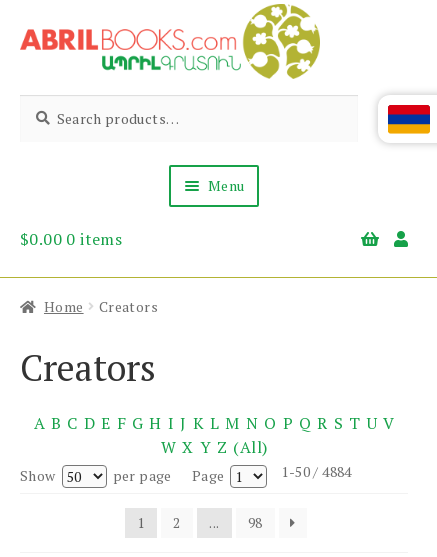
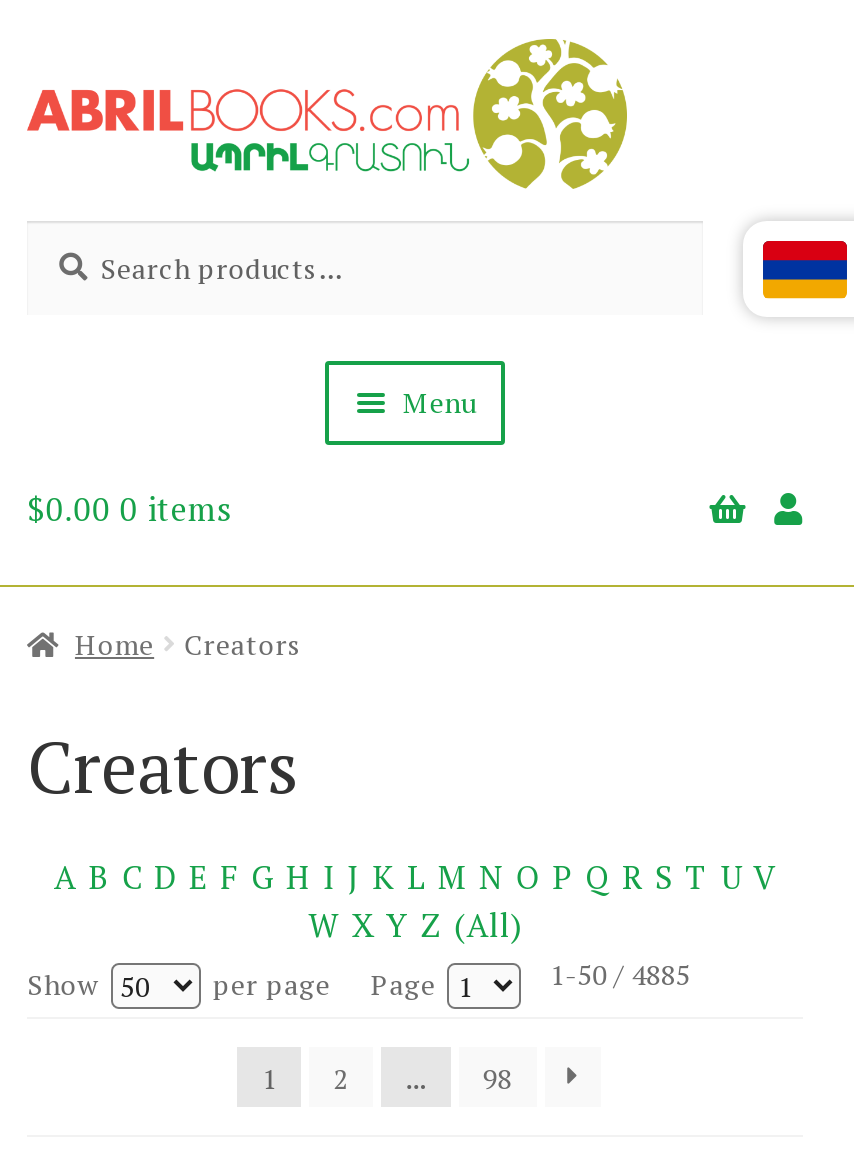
[281,462,352,481] 1-50 / 4884 -> [550,955,691,993] 1-50 / 4885

